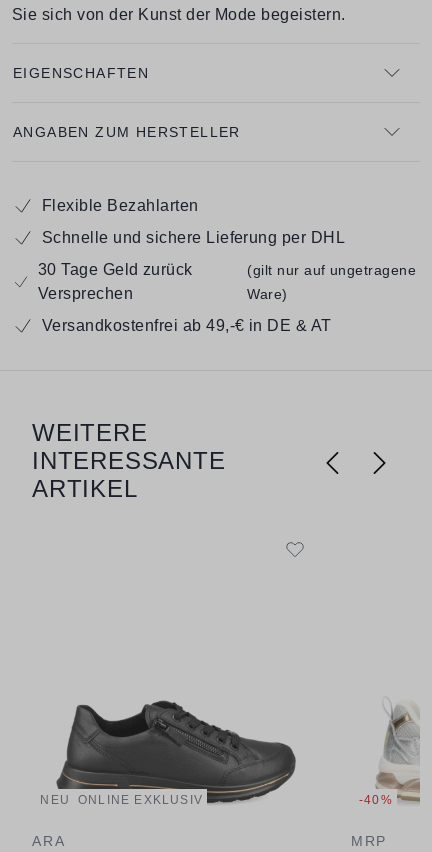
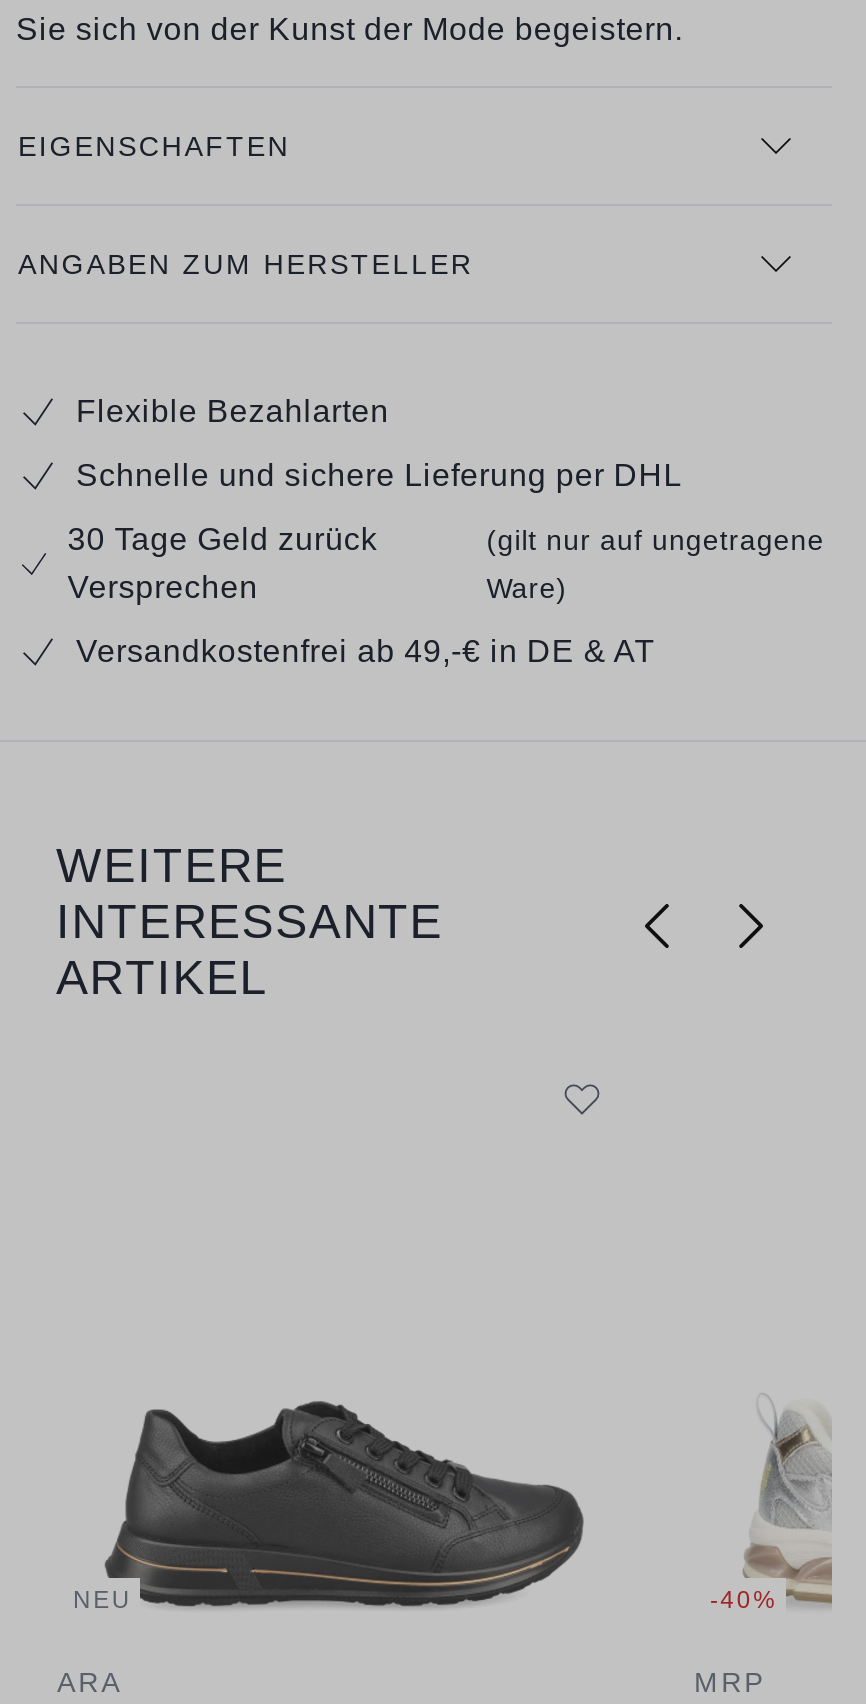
[40,793,203,807] NEU ONLINE EXKLUSIV -> [73,1585,132,1613] NEU

